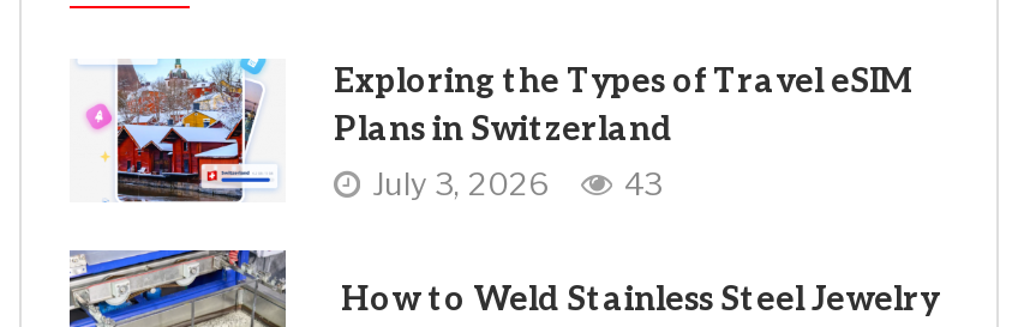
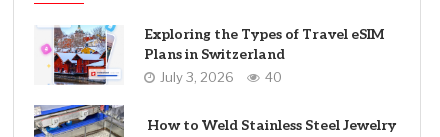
[372,164,663,202] July 3, 2026 43 -> [160,69,282,85] July 3, 2026 40

